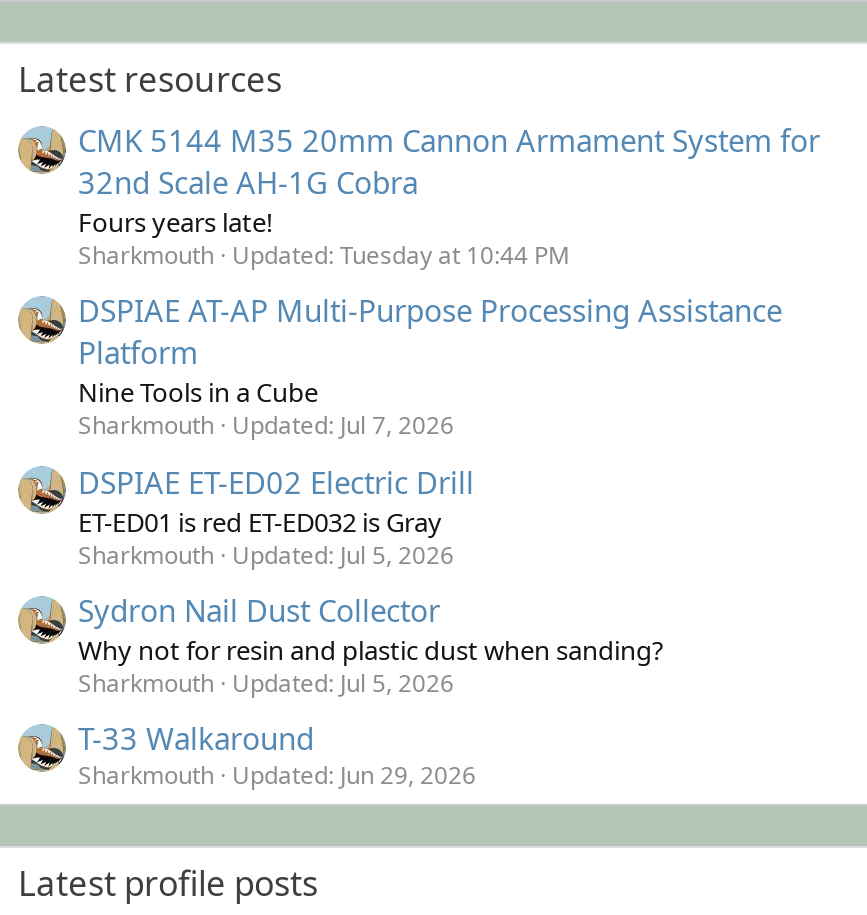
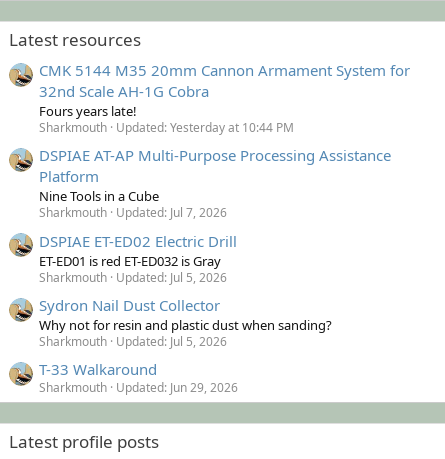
[78,238,570,272] Sharkmouth Updated: Tuesday at 10:44 PM -> [39,119,294,136] Sharkmouth Updated: Yesterday at 10:44 PM

